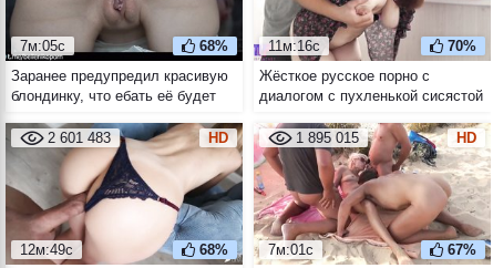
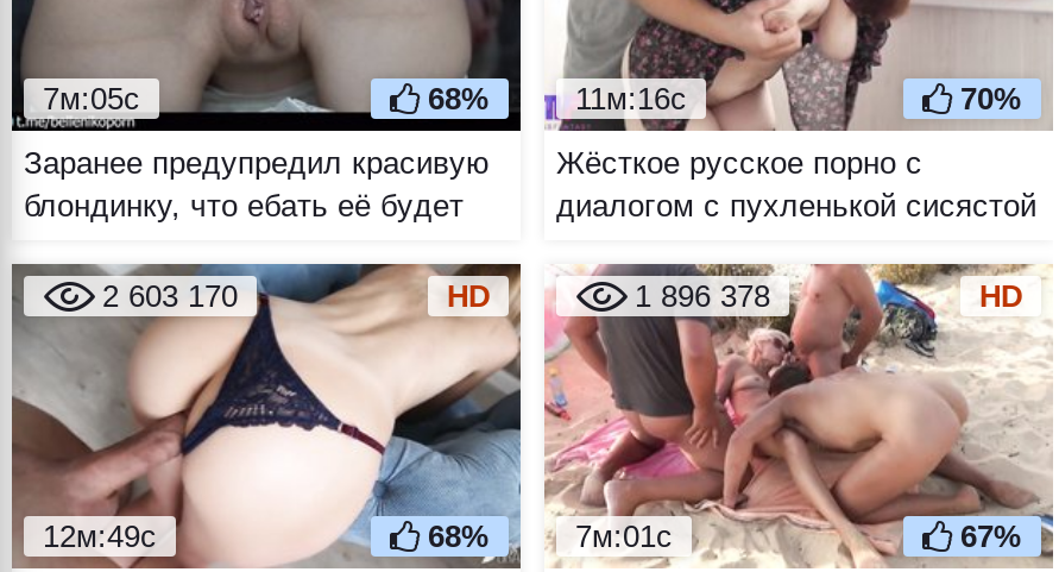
[48,130,111,146] 2 601 483 -> [102,278,238,314] 2 603 170
[296,130,359,146] 1 895 015 -> [635,278,770,314] 1 896 378

